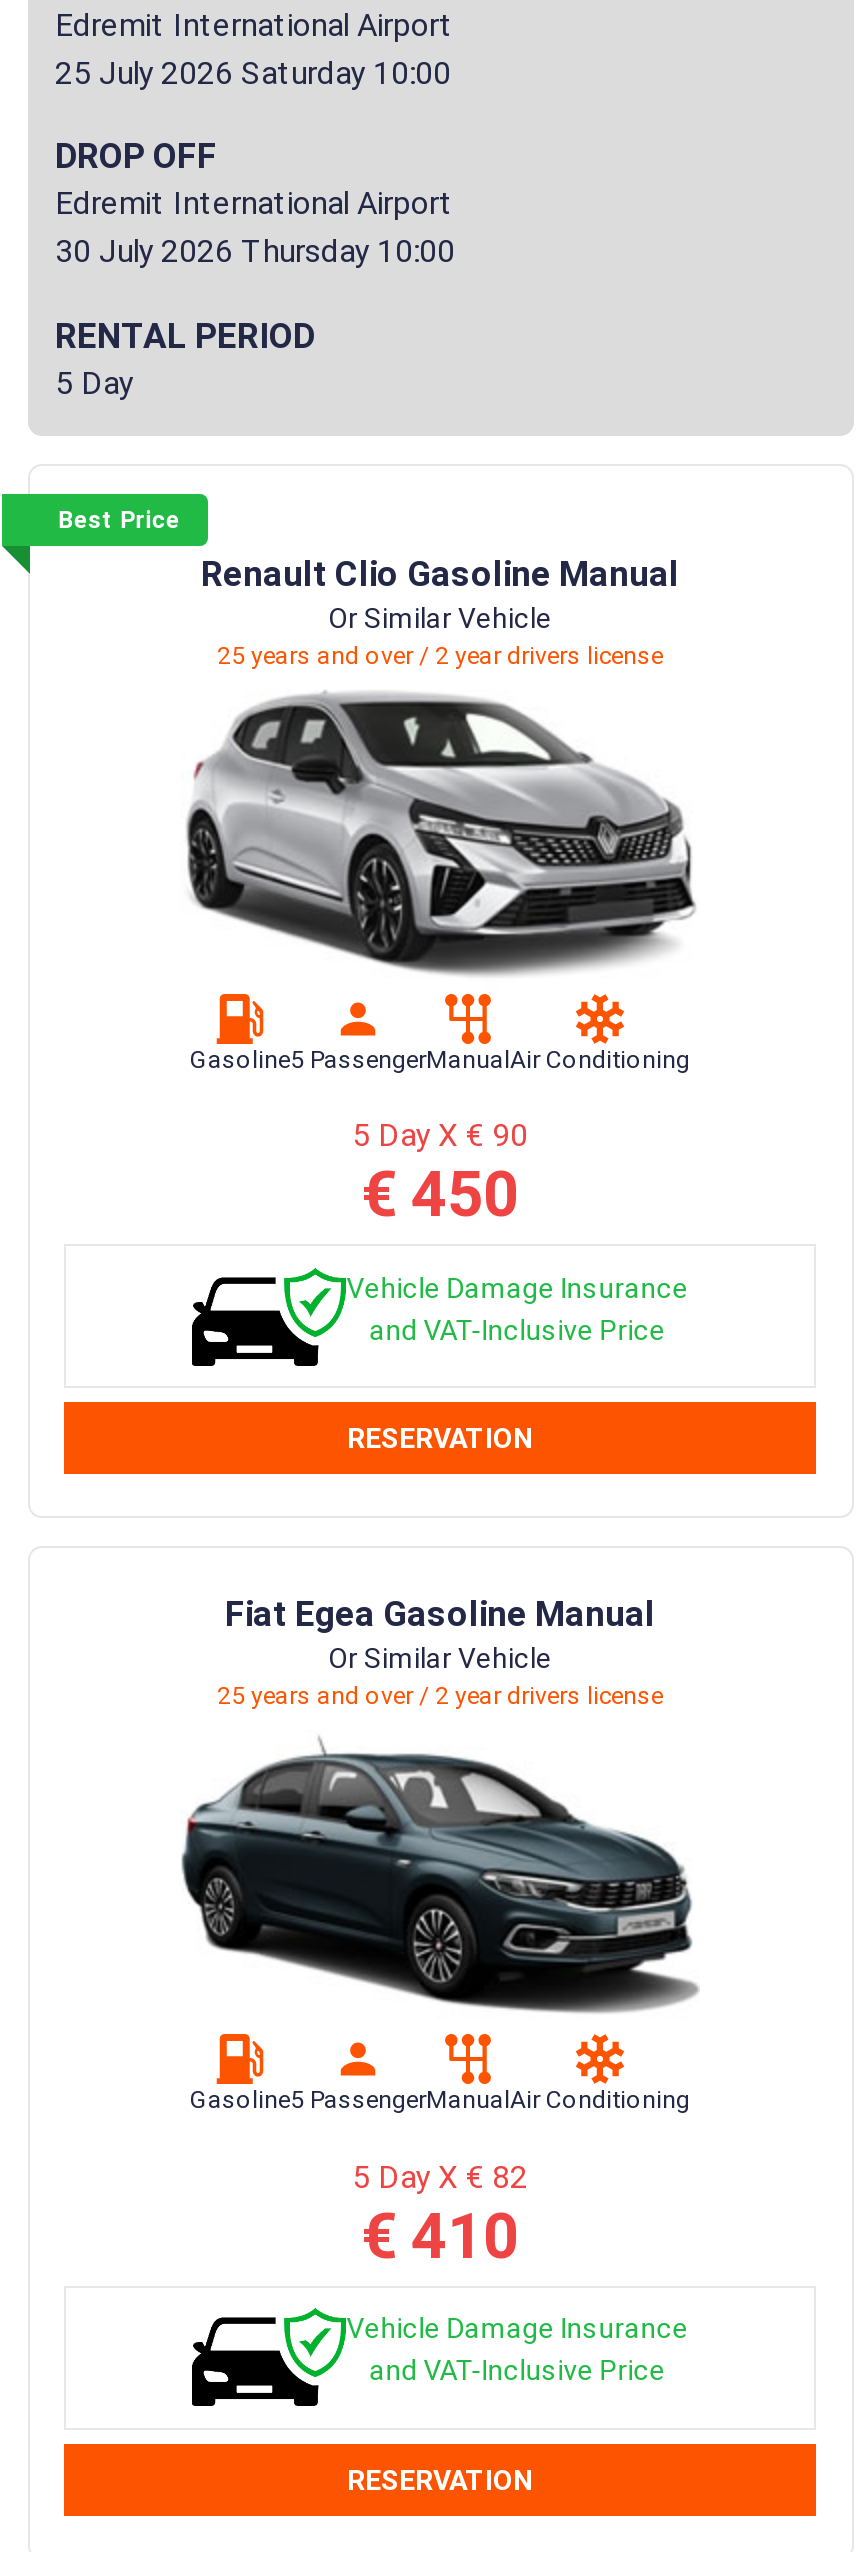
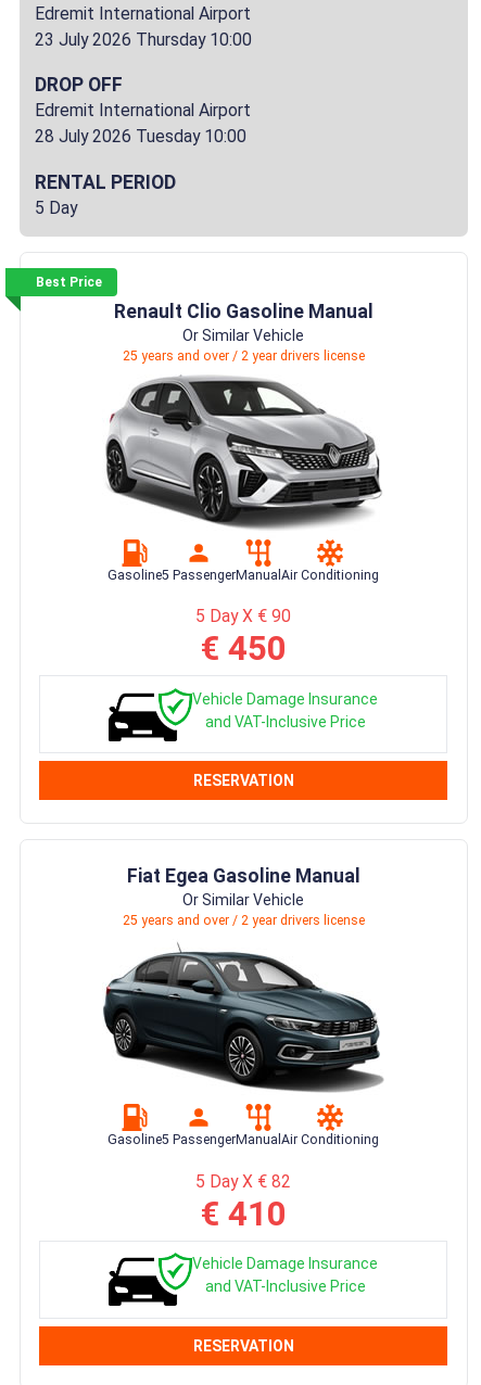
[55,54,451,92] 25 July 2026 Saturday 10:00 -> [34,29,251,50] 23 July 2026 Thursday 10:00
[55,233,455,271] 30 July 2026 Thursday 10:00 -> [34,126,246,147] 28 July 2026 Tuesday 10:00

